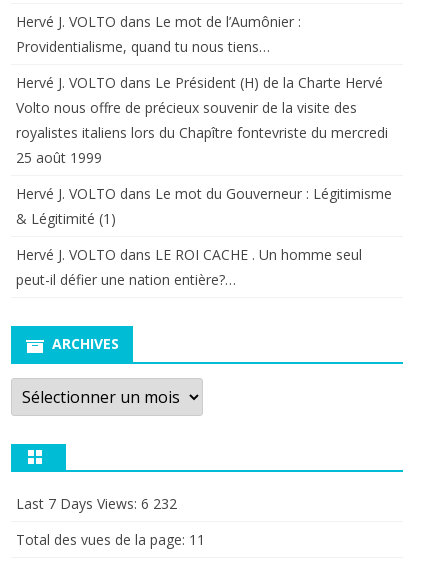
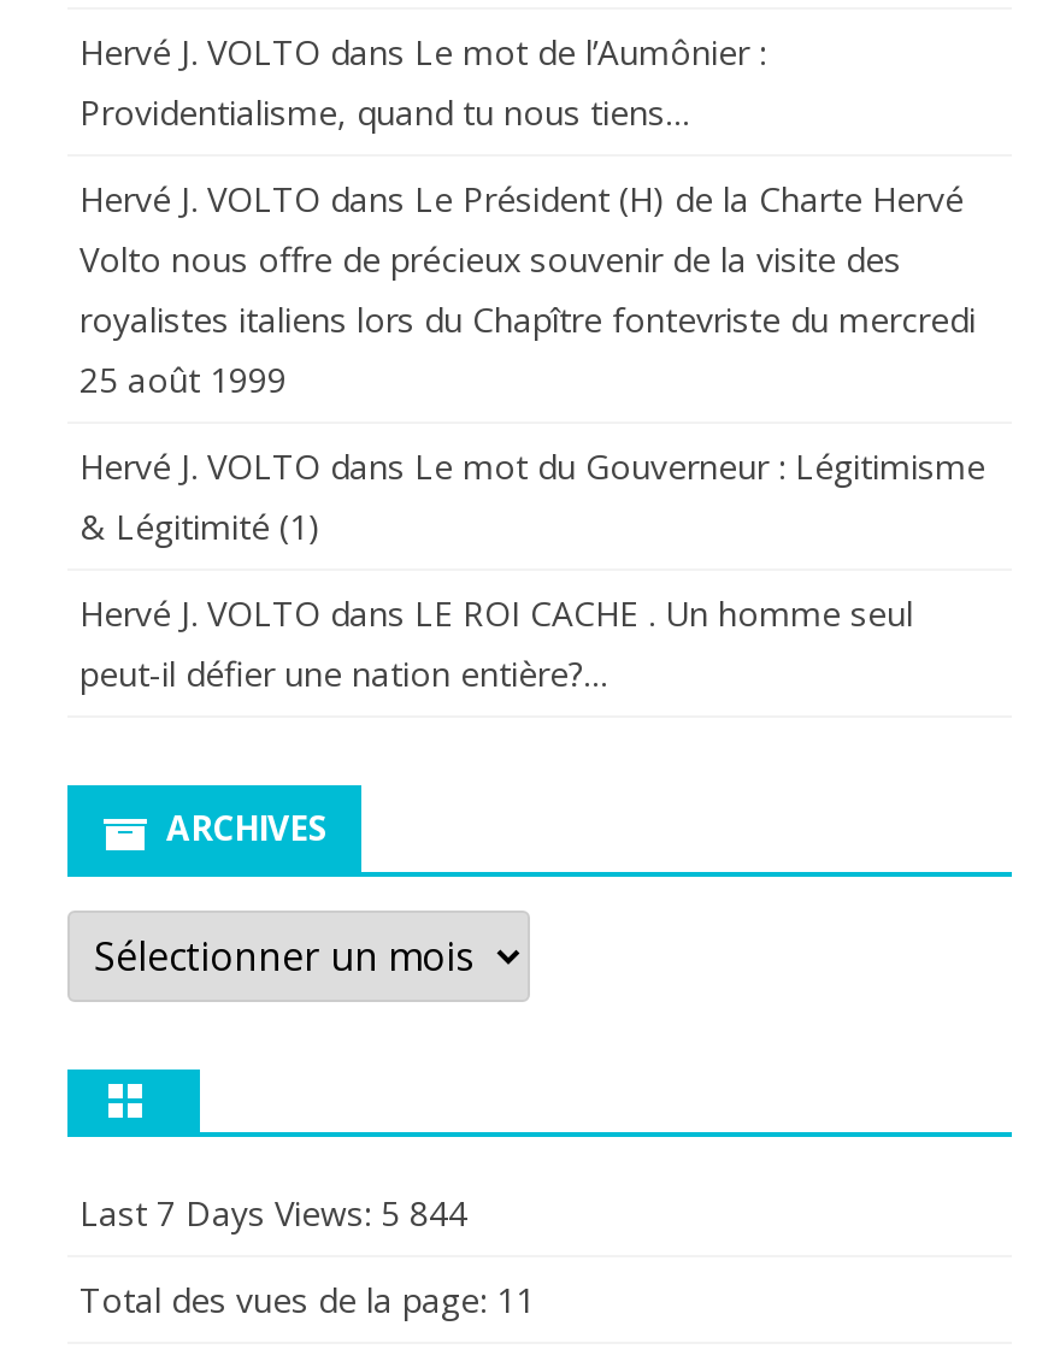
[16,494,177,513] Last 7 Days Views: 6 232 -> [79,1191,467,1237] Last 7 Days Views: 5 844

